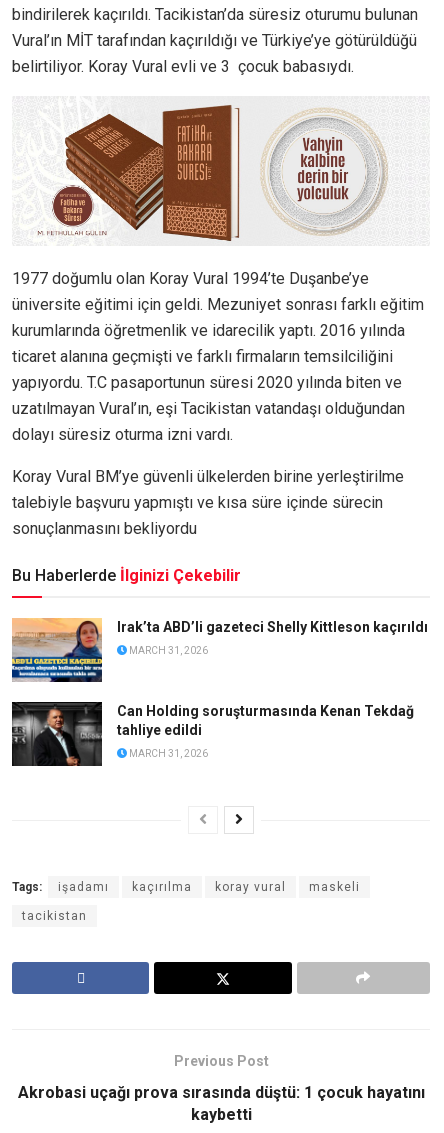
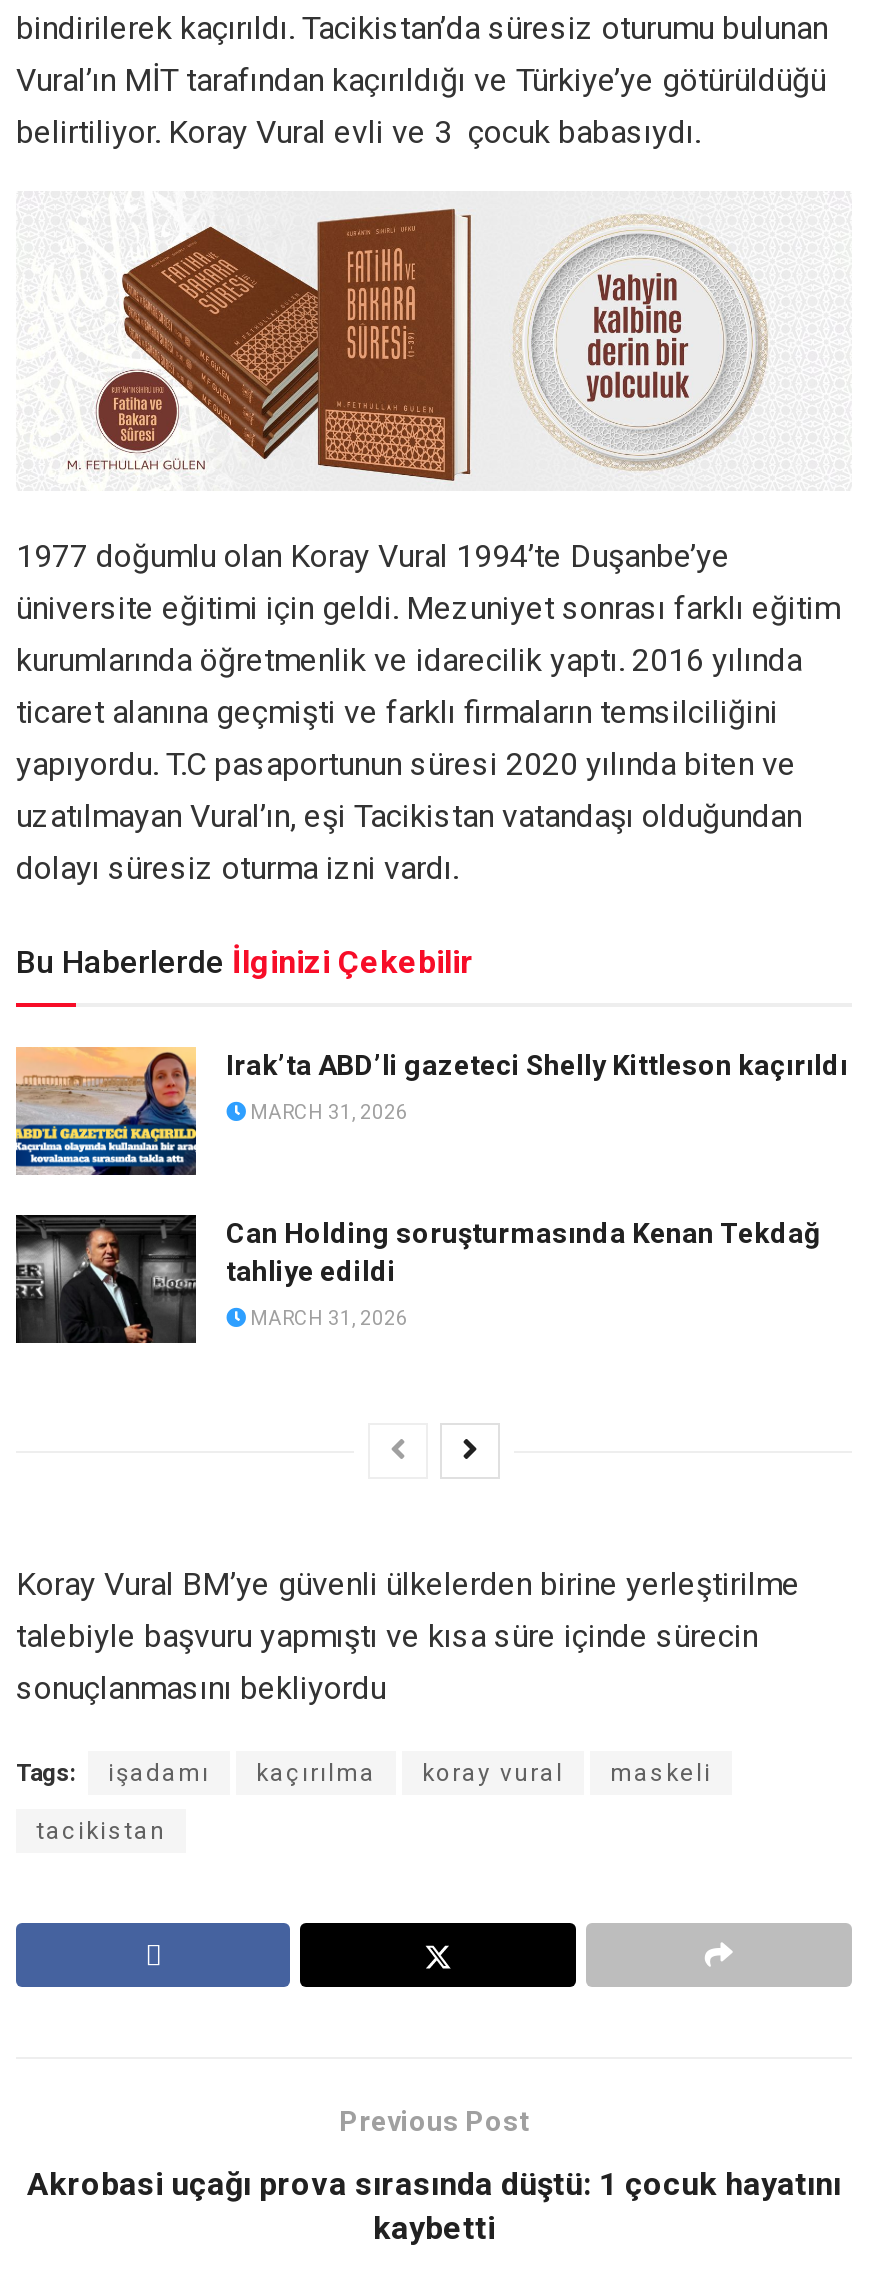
moved [12,467,404,538] -> [16,1566,800,1708]: Koray Vural BM’ye güvenli ülkelerden birine yerleştirilme | talebiyle başvuru yapmıştı ve kısa süre içinde sürecin | sonuçlanmasını bekliyordu
moved [10,566,428,759] -> [12,942,848,1329]: [image] | Bu Haberlerde İlginizi Çekebilir | Irak’ta ABD’li gazeteci Shelly Kittleson kaçırıldı | MARCH 31, 2026 | Can Holding soruşturmasında Kenan Tekdağ | tahliye edildi | MARCH 31, 2026

